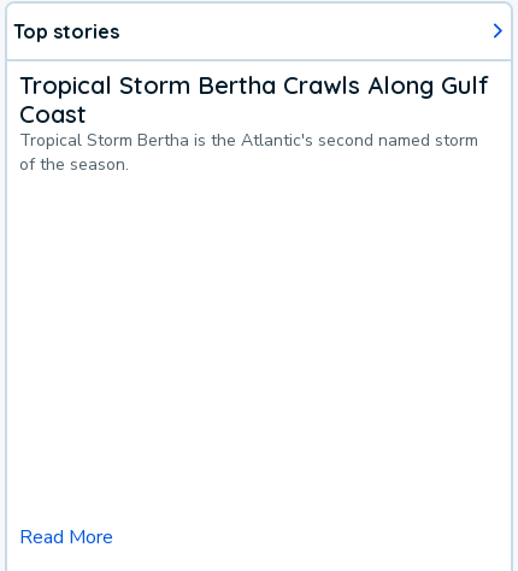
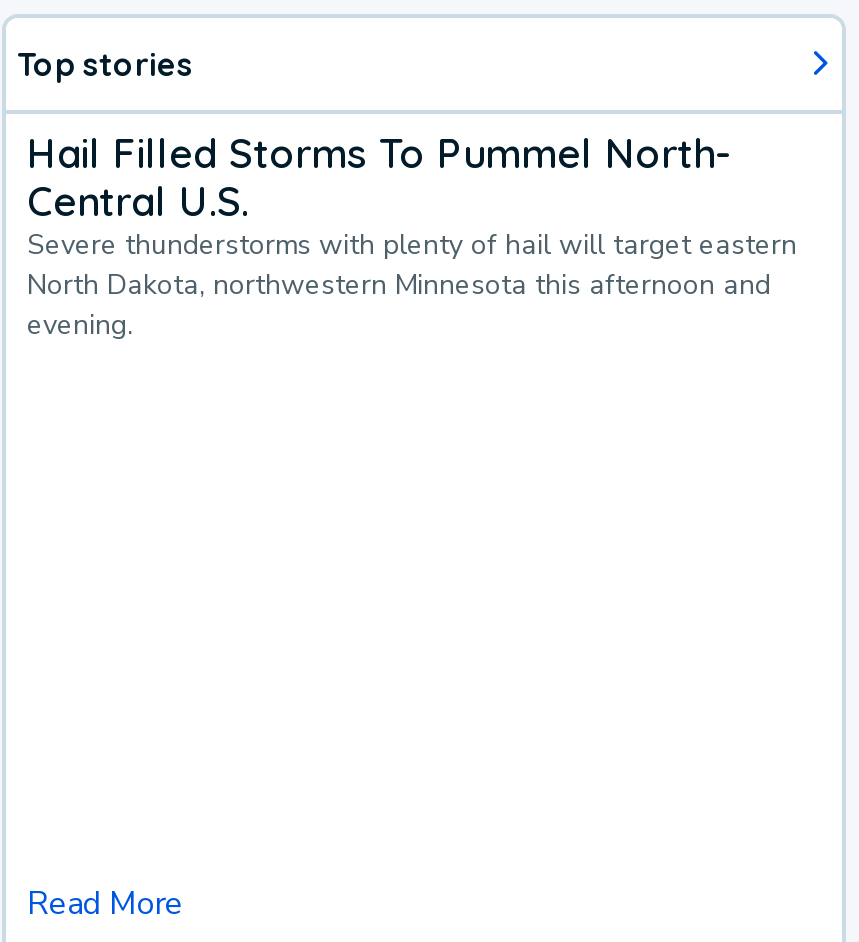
[20,70,490,176] Tropical Storm Bertha Crawls Along Gulf | Coast | Tropical Storm Bertha is the Atlantic's second named storm | of the season. -> [27,127,797,343] Hail Filled Storms To Pummel North- | Central U.S. | Severe thunderstorms with plenty of hail will target eastern | North Dakota, northwestern Minnesota this afternoon and | evening.

